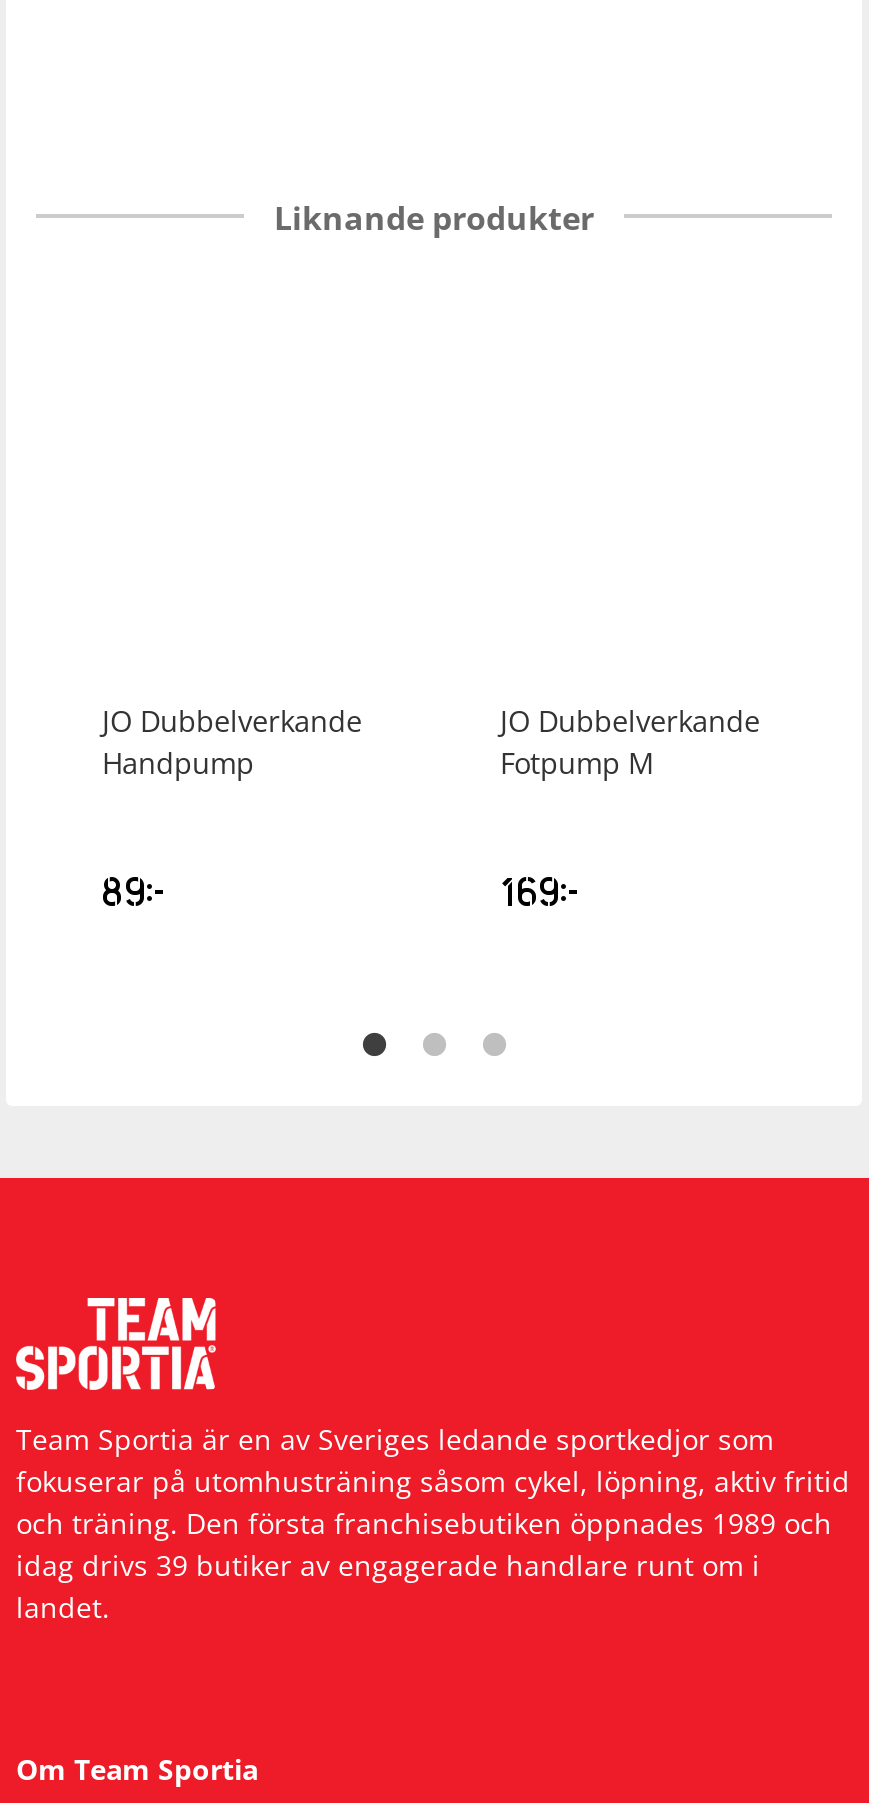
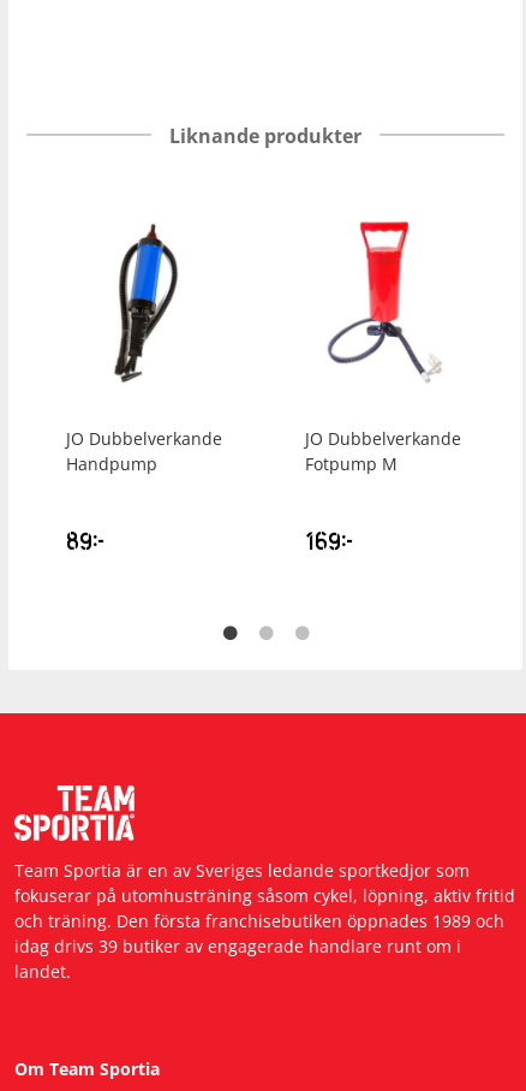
none -> [113,223,179,384] [image]
none -> [327,220,442,383] [image]

